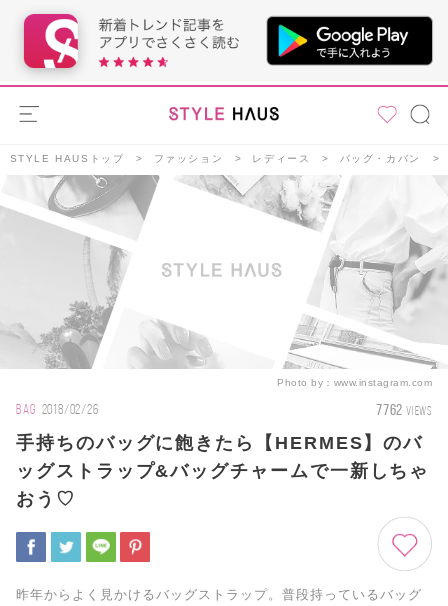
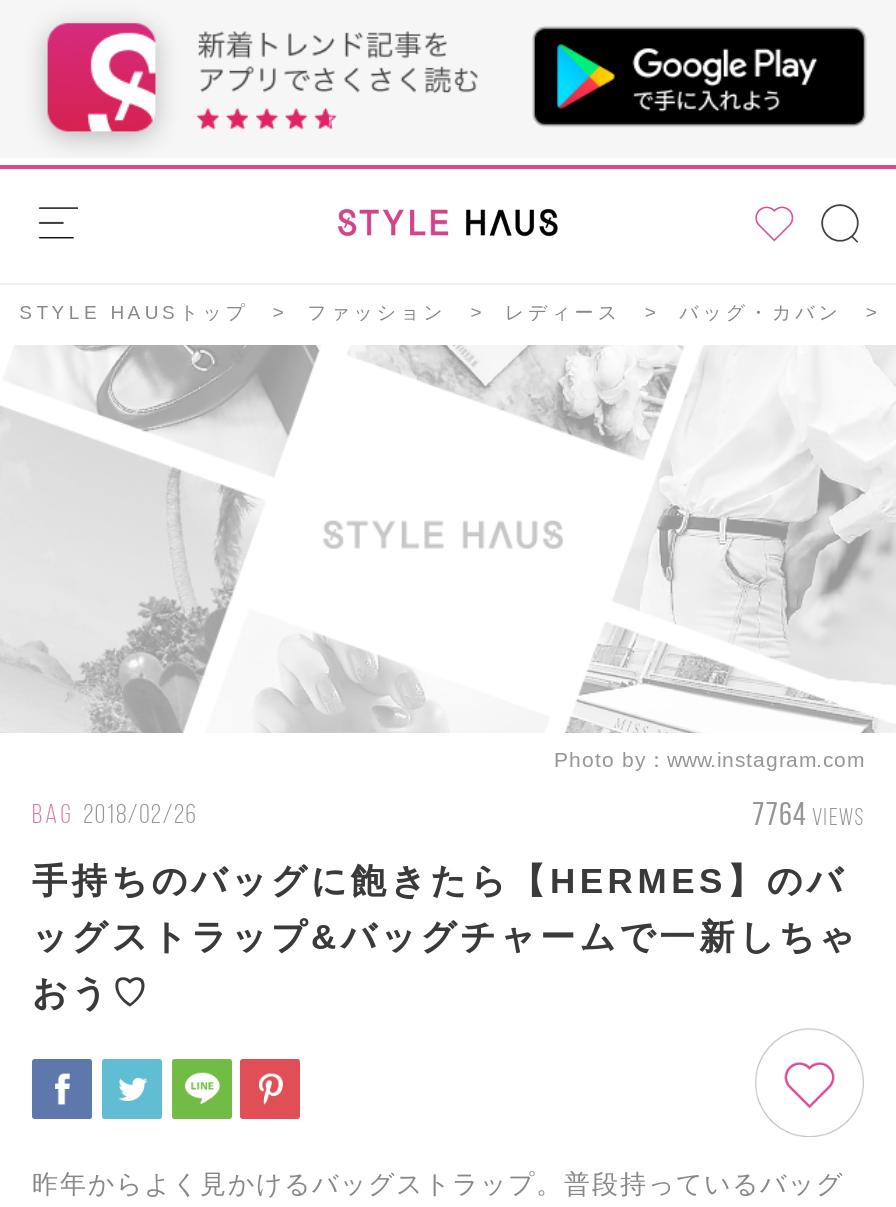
[376,401,432,418] 7762 VIEWS -> [752,797,864,831] 7764 VIEWS

